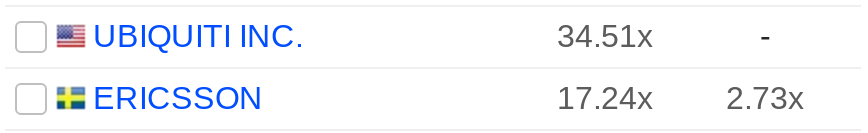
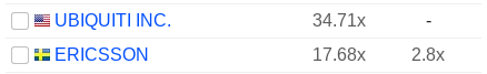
[557,19,653,53] 34.51x -> [312,11,366,30] 34.71x
[557,81,804,115] 17.24x | 2.73x -> [312,45,445,64] 17.68x | 2.8x

